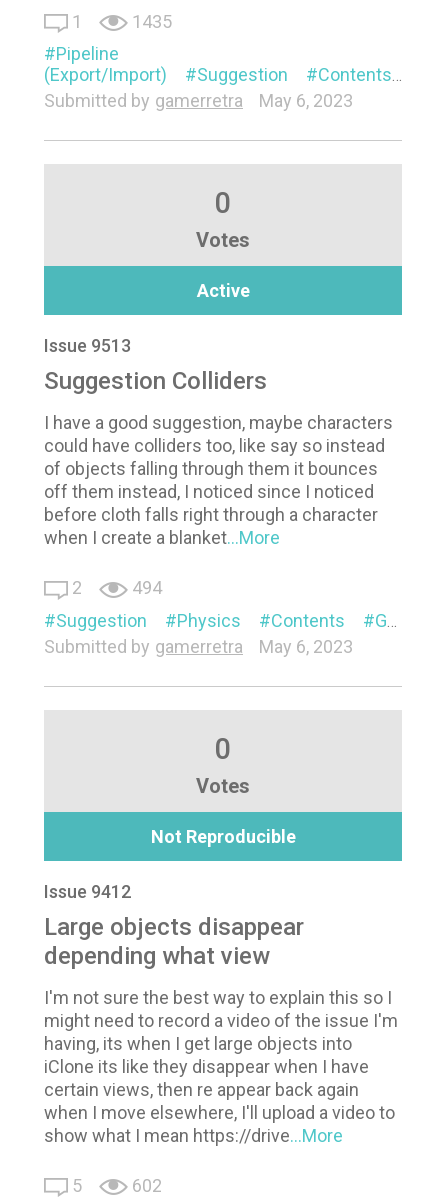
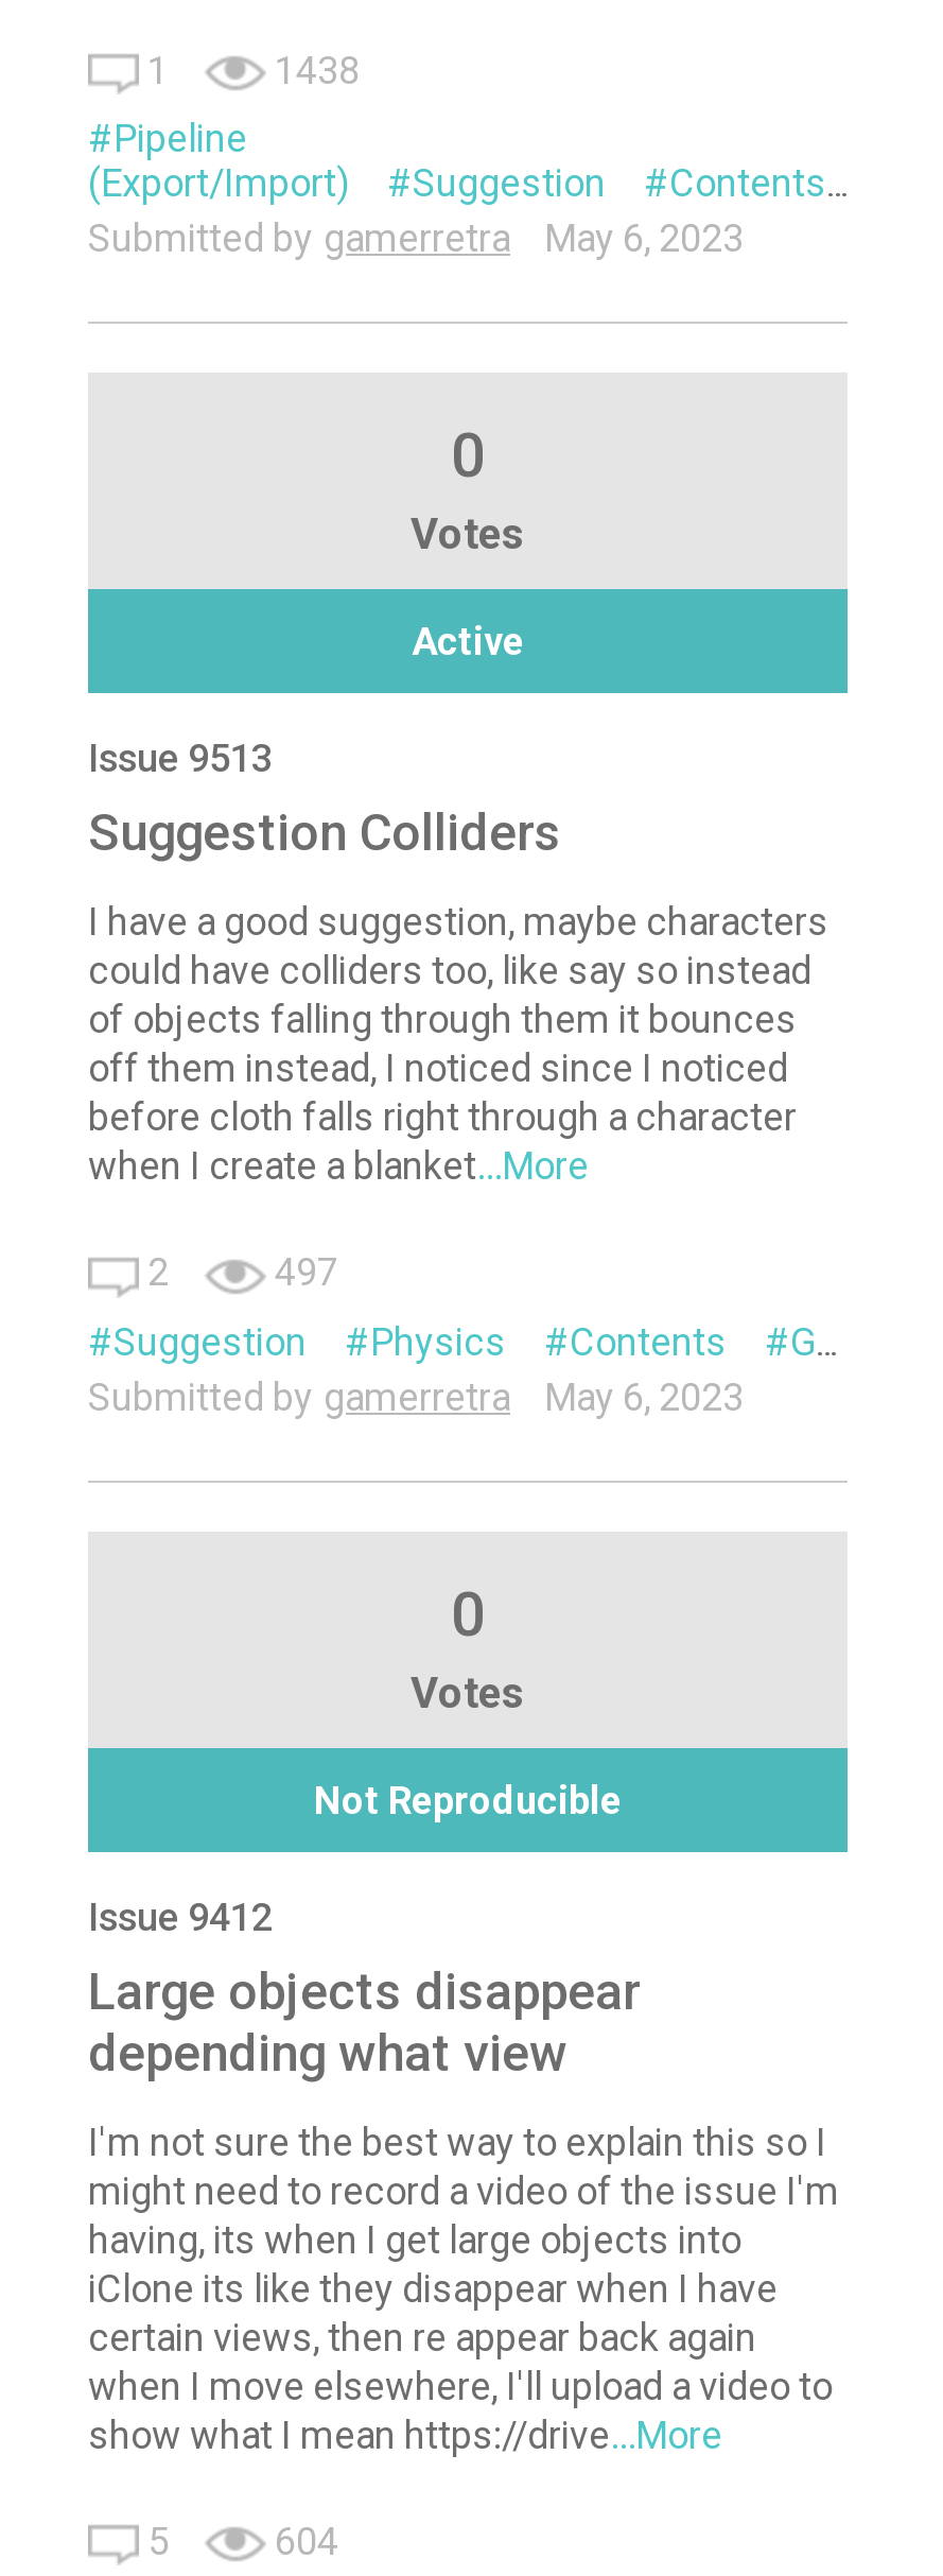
[132,11,172,32] 1435 -> [275,48,360,92] 1438
[132,577,162,598] 494 -> [275,1250,338,1294] 497
[132,1174,162,1195] 602 -> [275,2518,338,2562] 604

